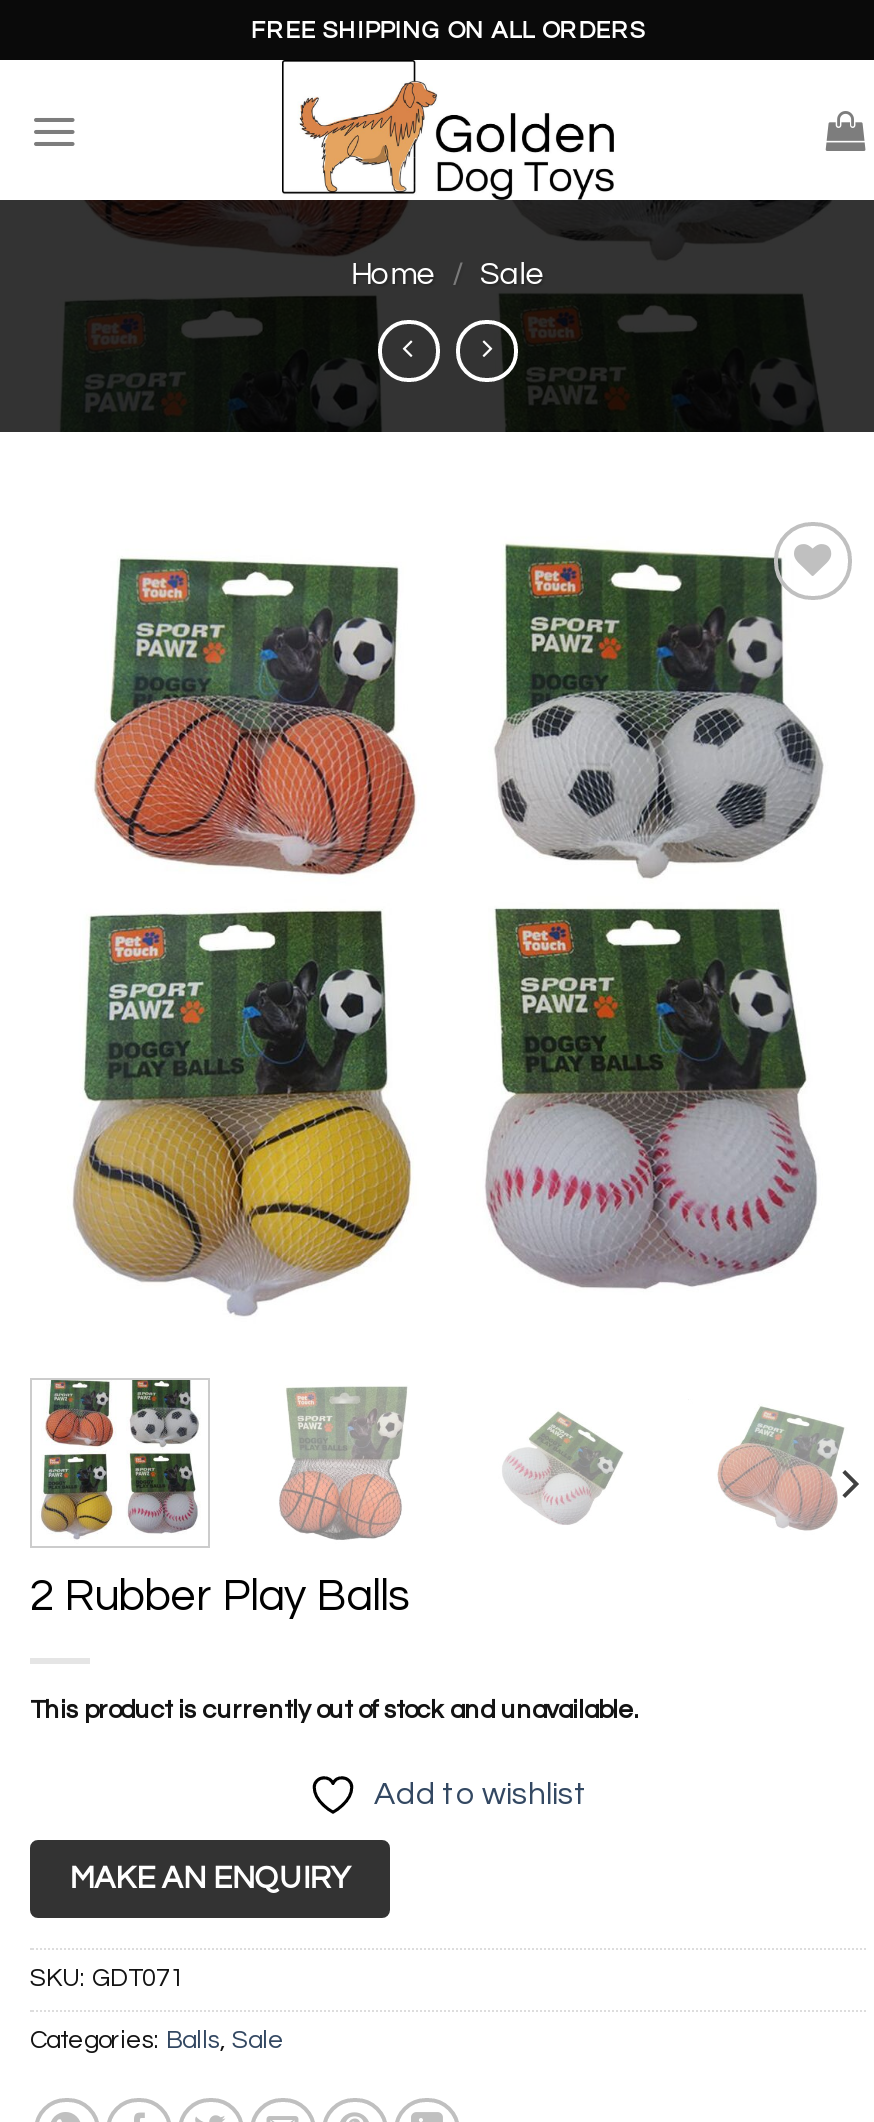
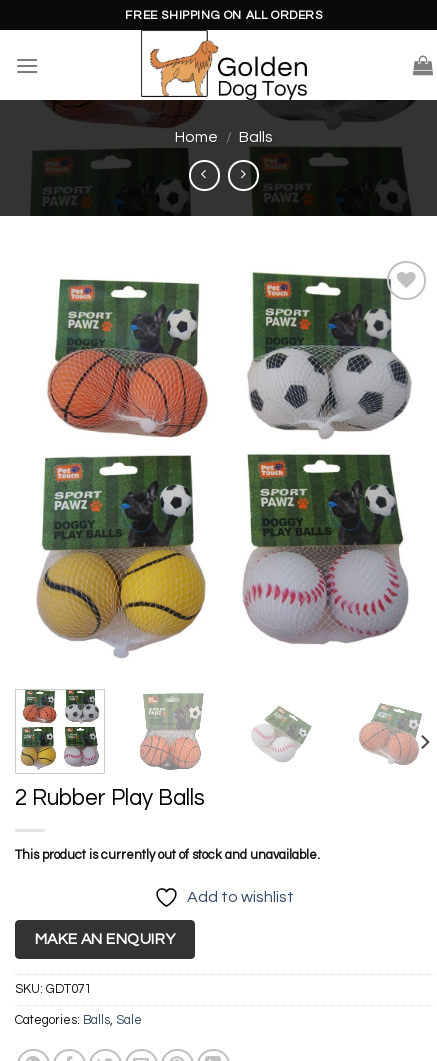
[350,258,546,290] Home / Sale -> [175,129,273,145] Home / Balls

